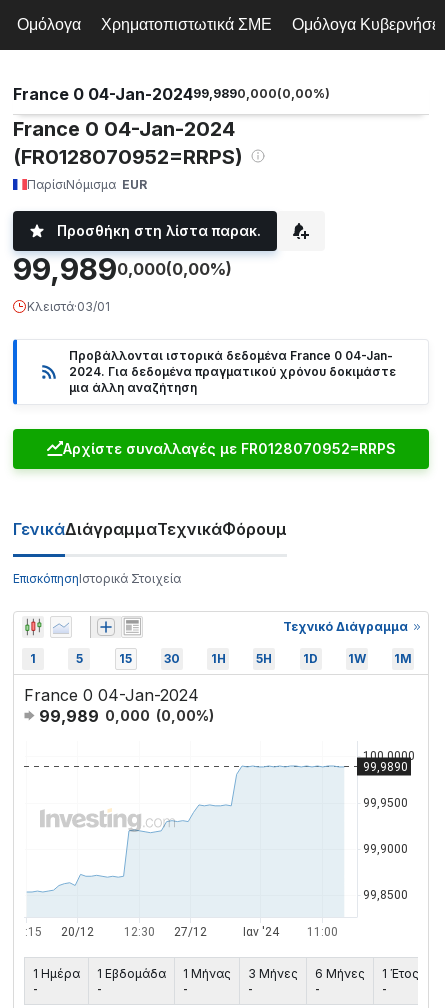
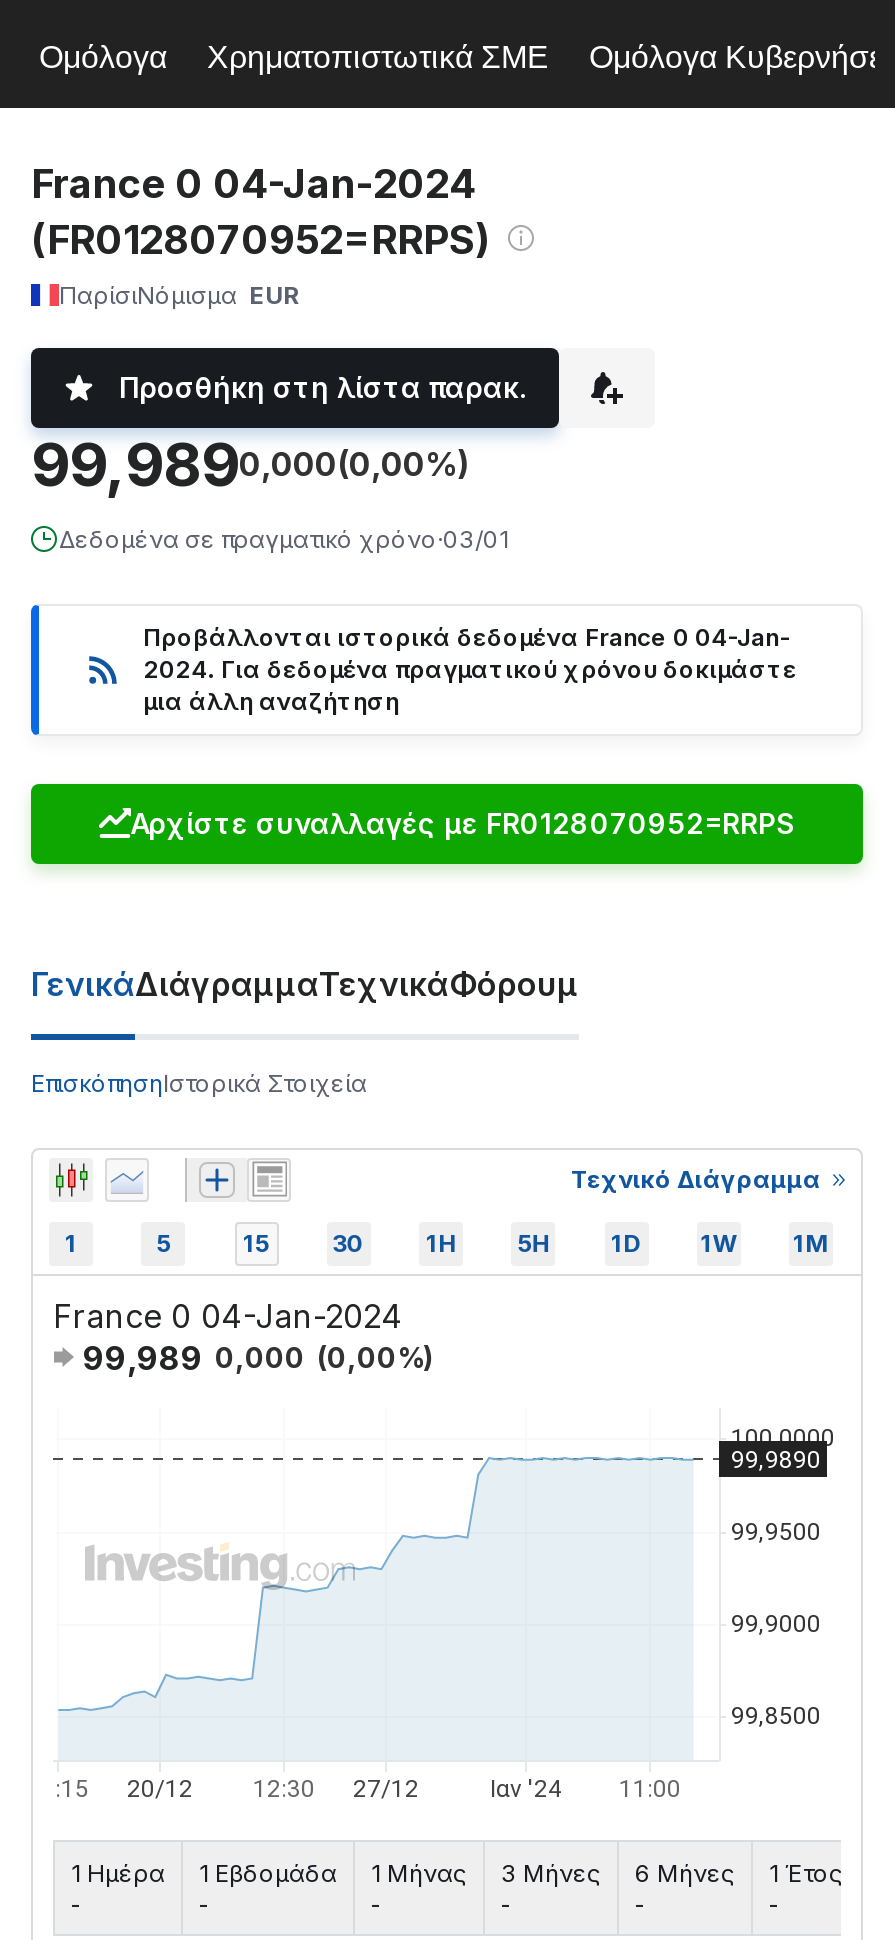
[13,84,330,104] France 0 04-Jan-202499,9890,000(0,00%) -> none
[27,299,110,314] Κλειστά·03/01 -> [59,524,509,554] Δεδομένα σε πραγματικό χρόνο·03/01

